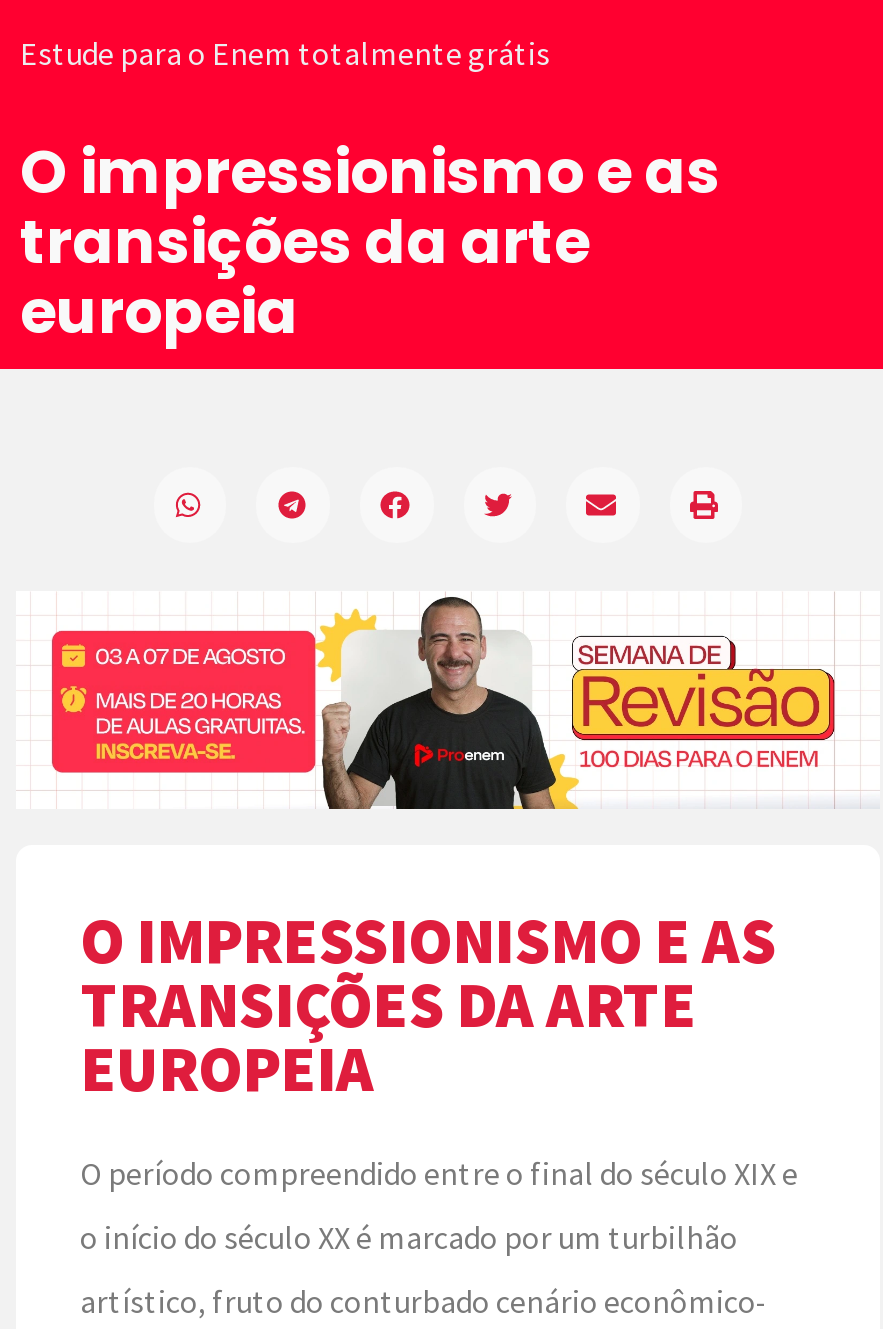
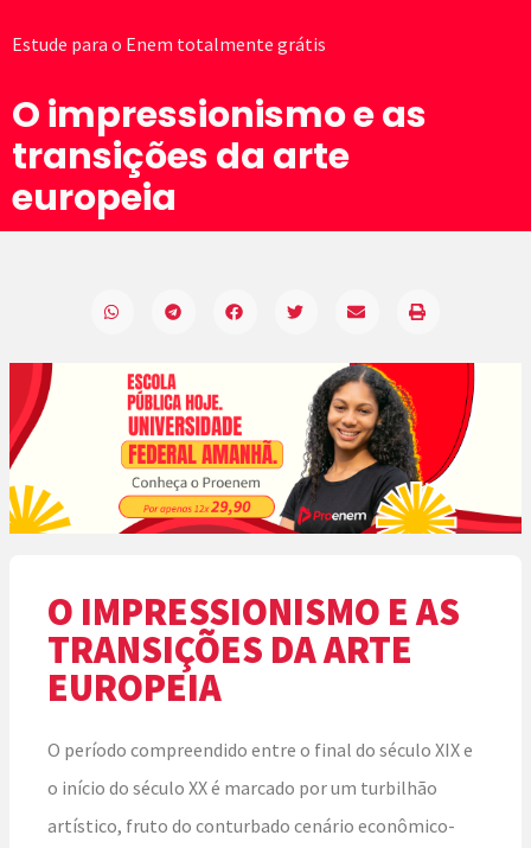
[16,591,838,811] [image] -> [8,362,523,535] [image]

